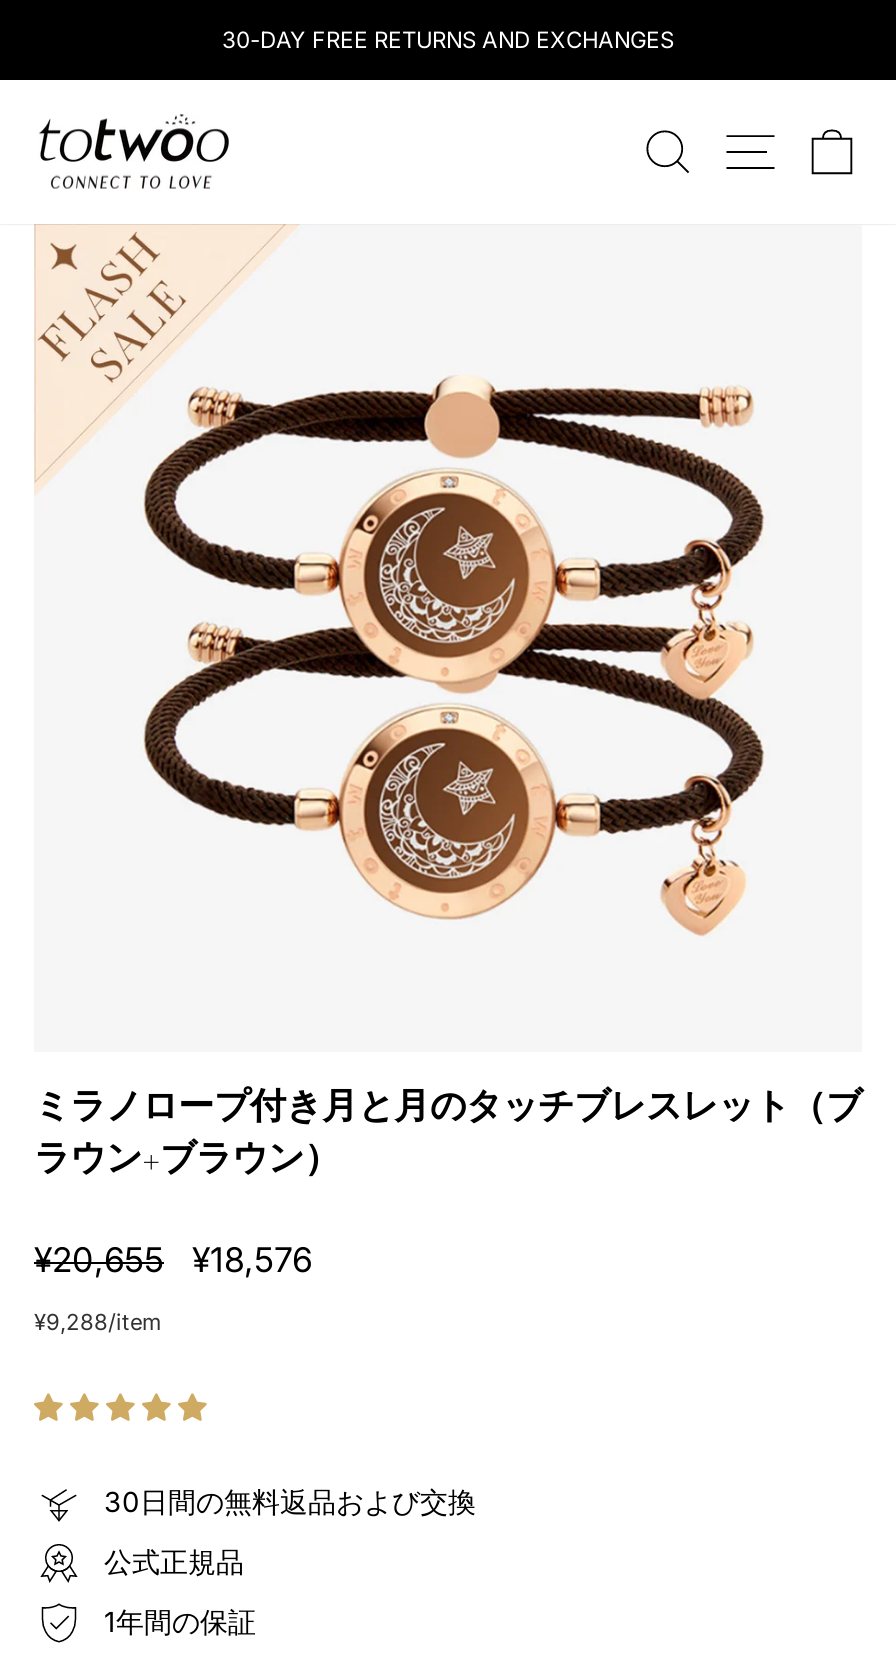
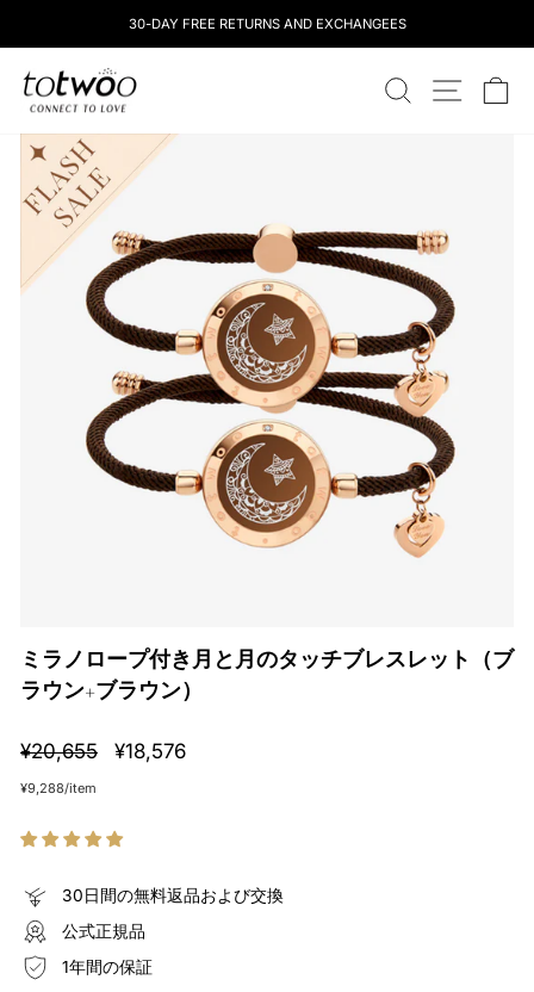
[222,26,674,54] 30-DAY FREE RETURNS AND EXCHANGES -> [128,15,406,32] 30-DAY FREE RETURNS AND EXCHANGEES

